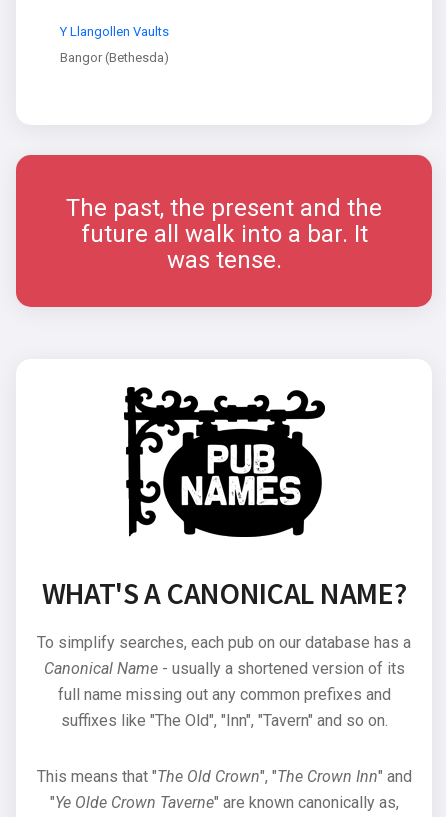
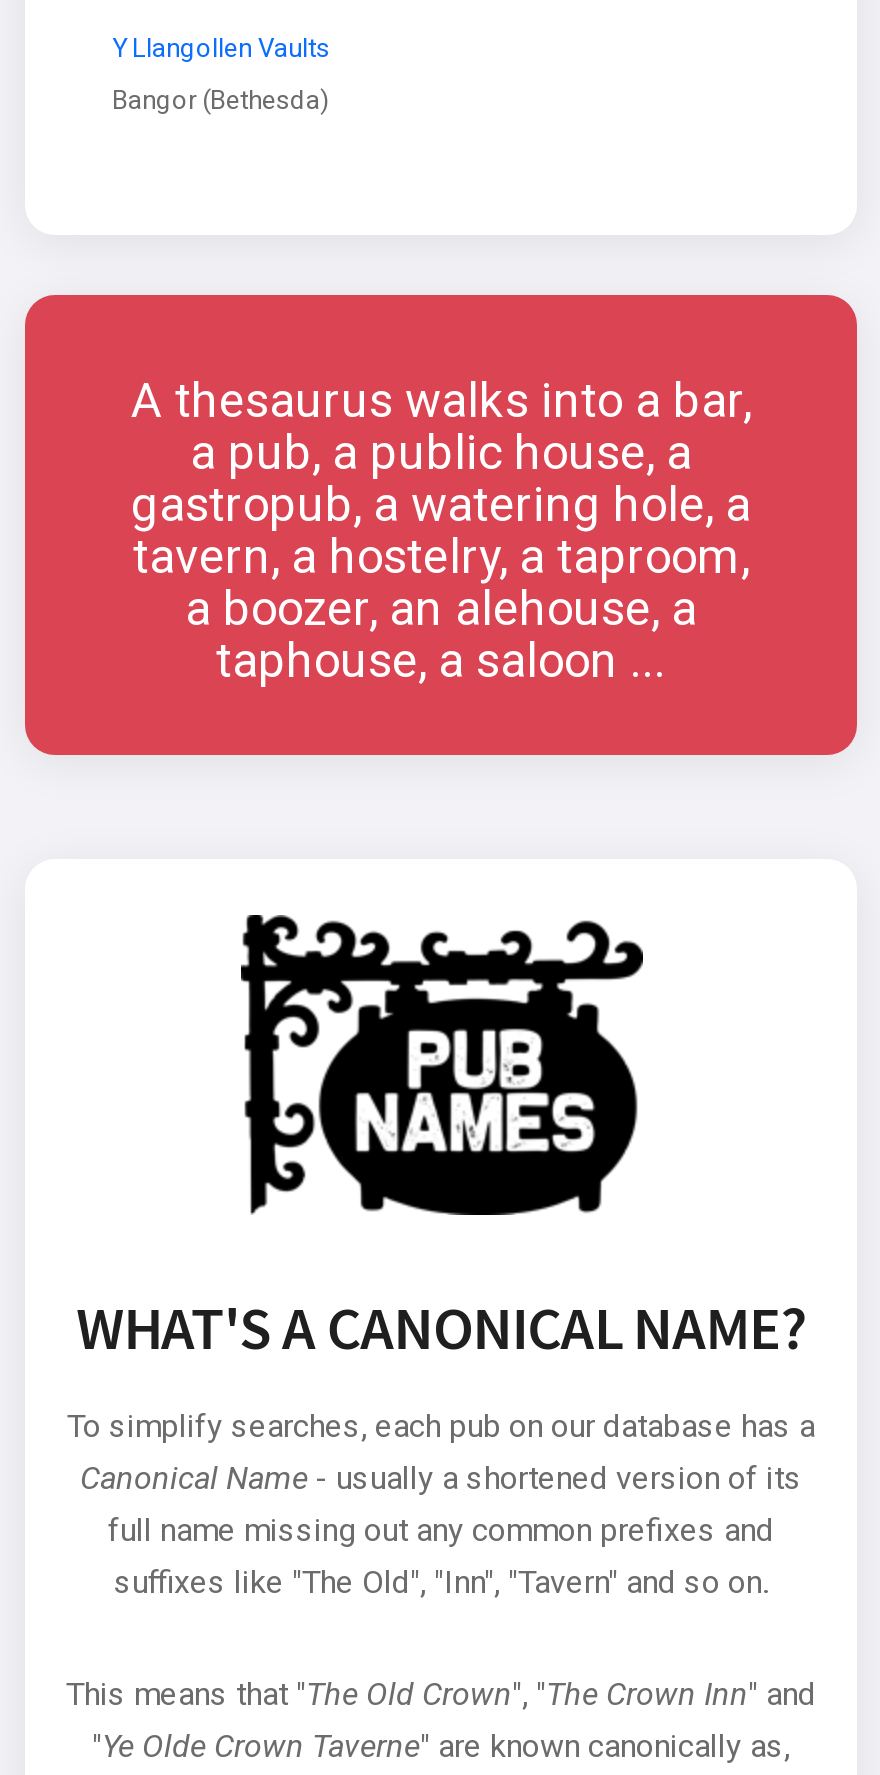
[66,194,382,274] The past, the present and the | future all walk into a bar. It | was tense. -> [131,373,751,689] A thesaurus walks into a bar, | a pub, a public house, a | gastropub, a watering hole, a | tavern, a hostelry, a taproom, | a boozer, an alehouse, a | taphouse, a saloon ...

